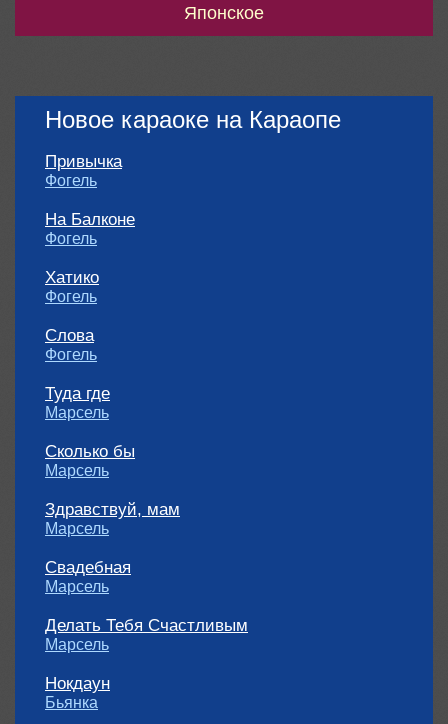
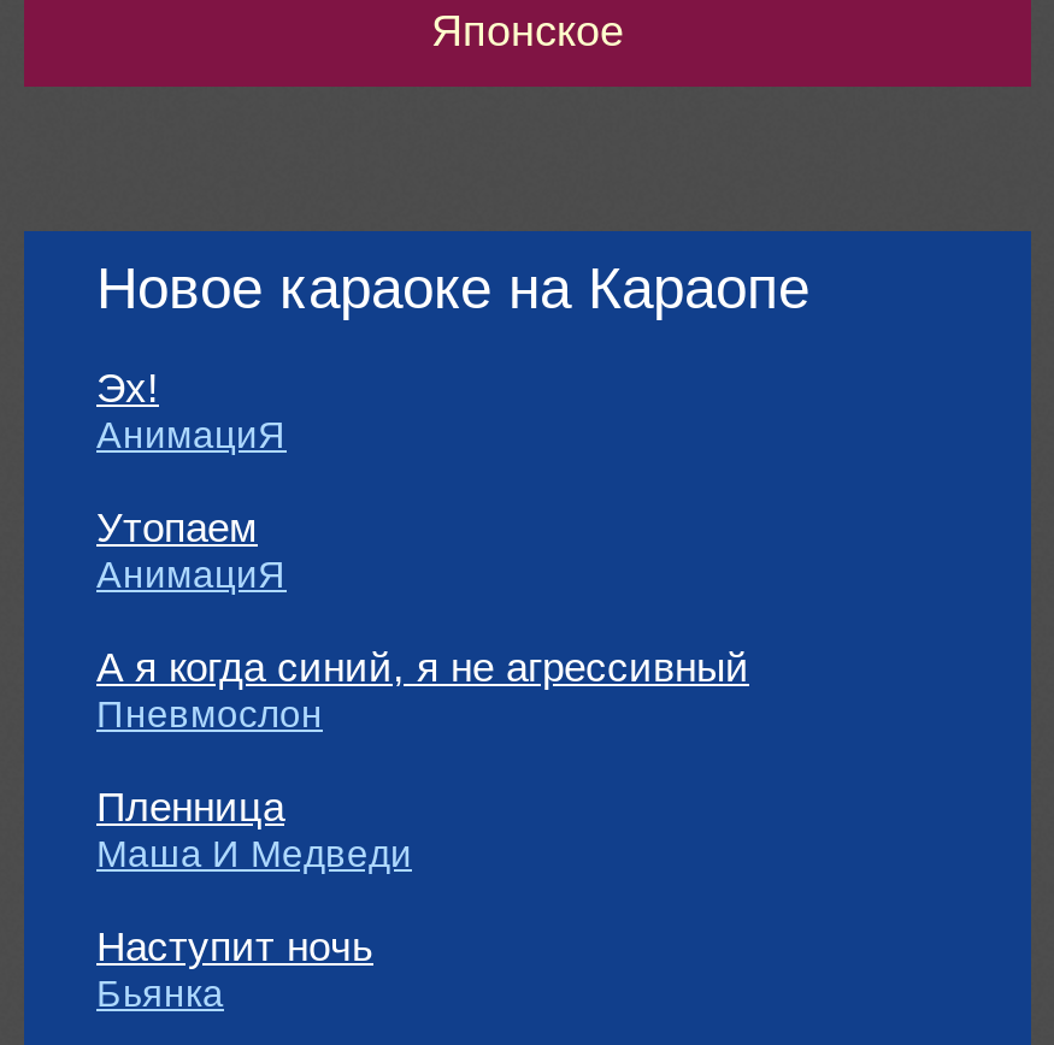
[45,152,248,693] Привычка | Фогель | На Балконе | Фогель | Хатико | Фогель | Слова | Фогель | Туда где | Марсель | Сколько бы | Марсель | Здравствуй, мам | Марсель | Свадебная | Марсель | Делать Тебя Счастливым | Марсель | Нокдаун -> [96,366,749,971] Эх! | АнимациЯ | Утопаем | АнимациЯ | А я когда синий, я не агрессивный | Пневмослон | Пленница | Маша И Медведи | Наступит ночь

